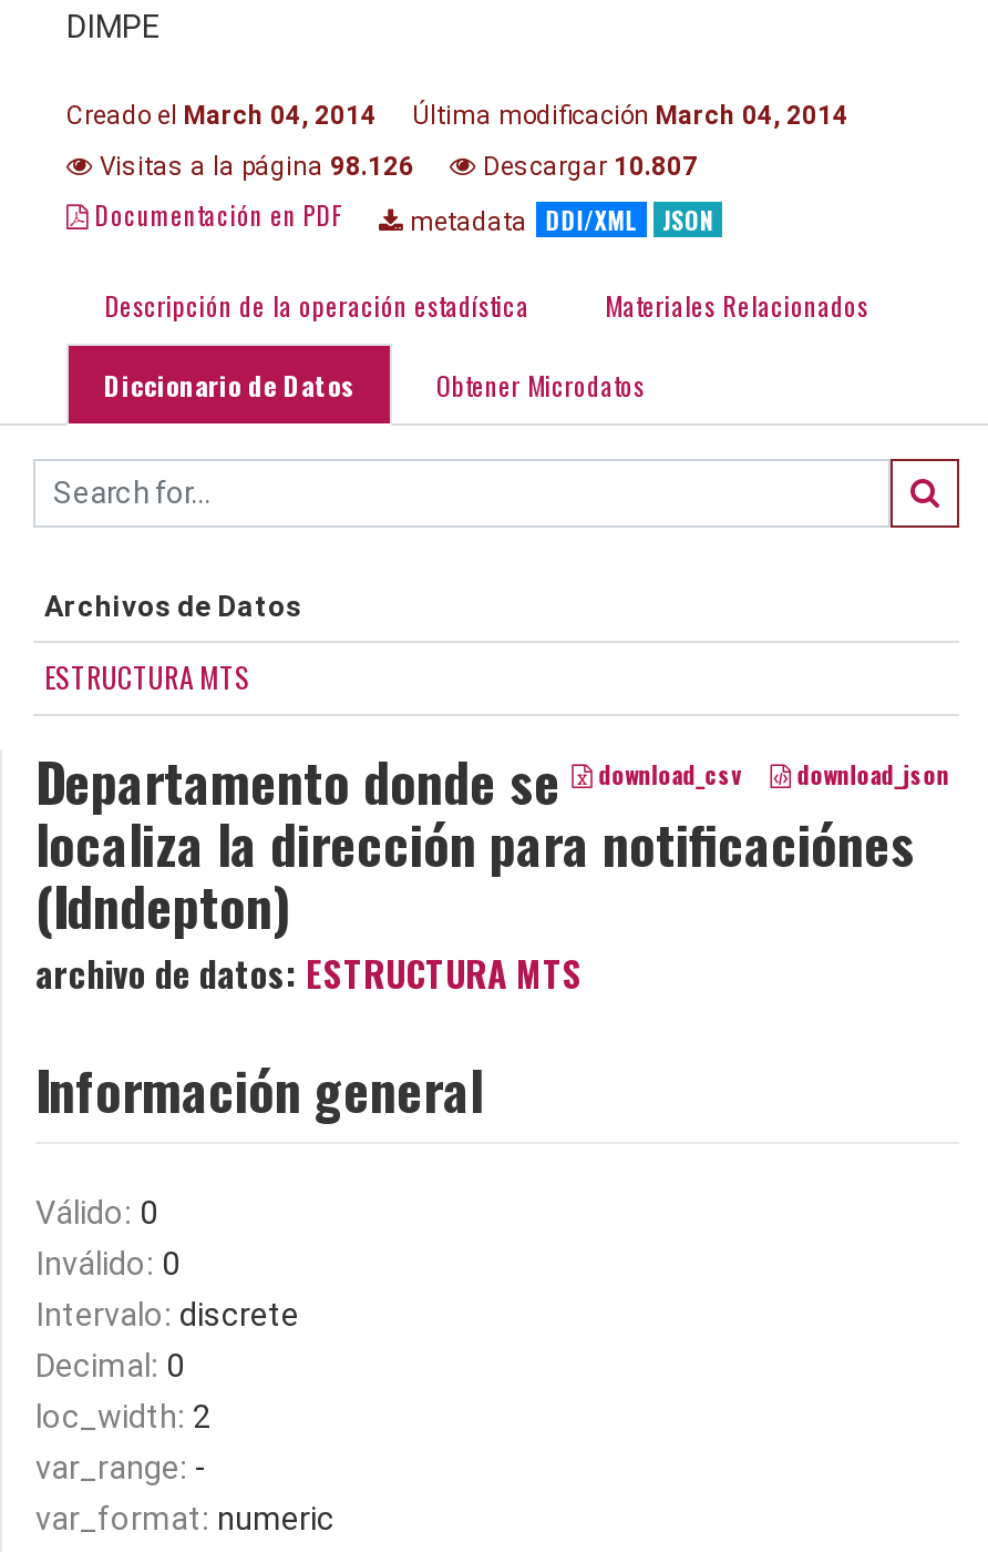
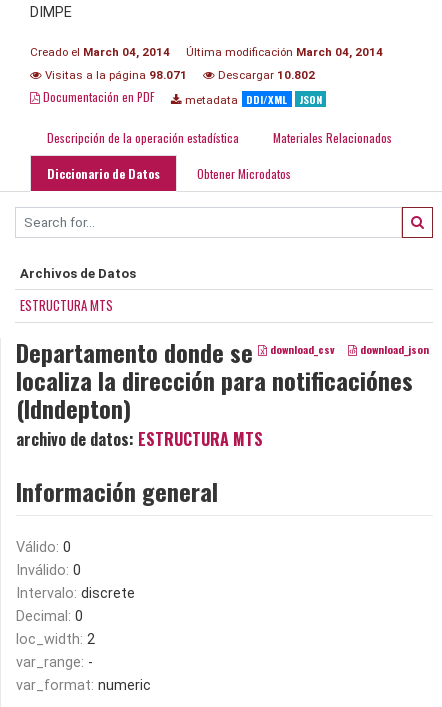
[93,150,414,181] Visitas a la página 98.126 -> [42,68,187,82] Visitas a la página 98.071
[476,150,698,181] Descargar 10.807 -> [215,68,315,82] Descargar 10.802

